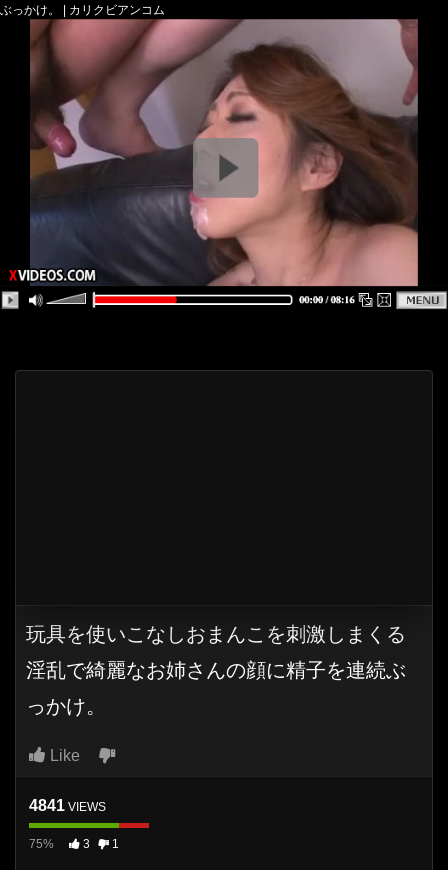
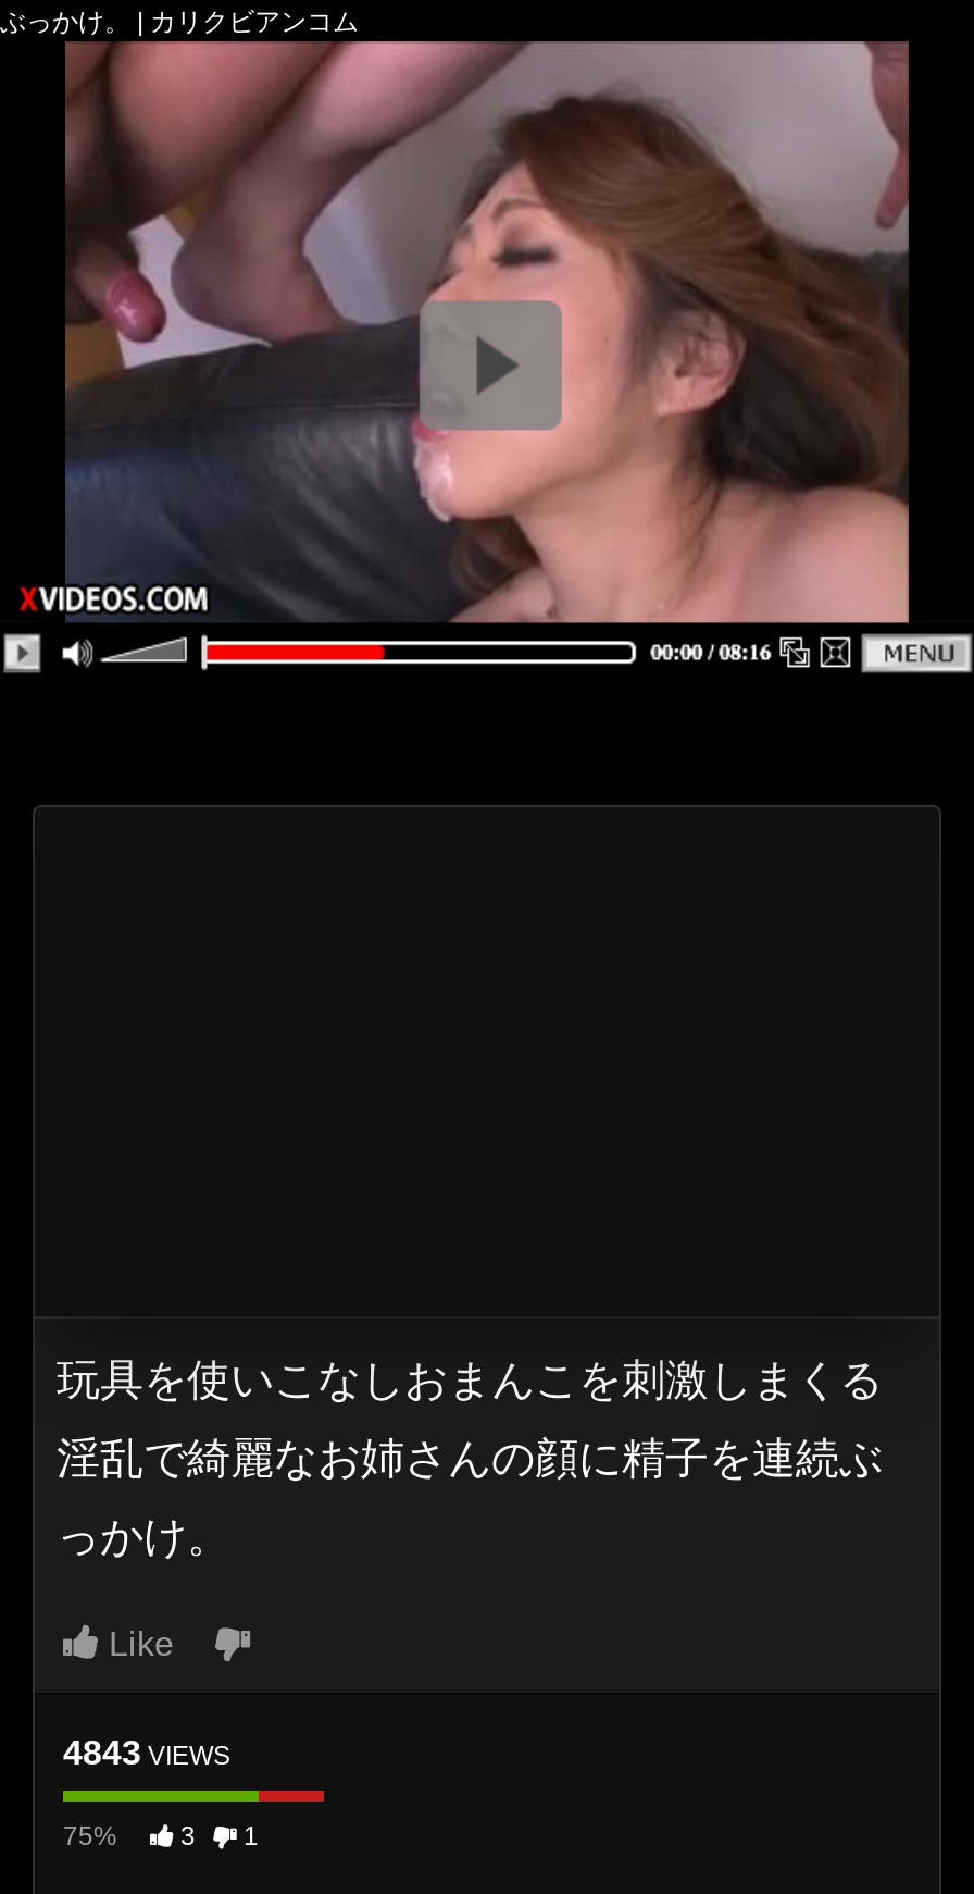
[29,797,106,814] 4841 VIEWS -> [63,1733,230,1770] 4843 VIEWS

